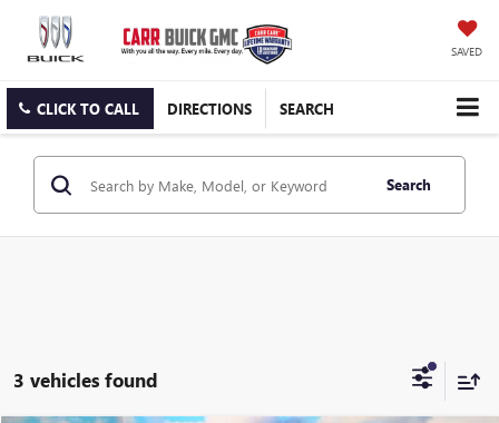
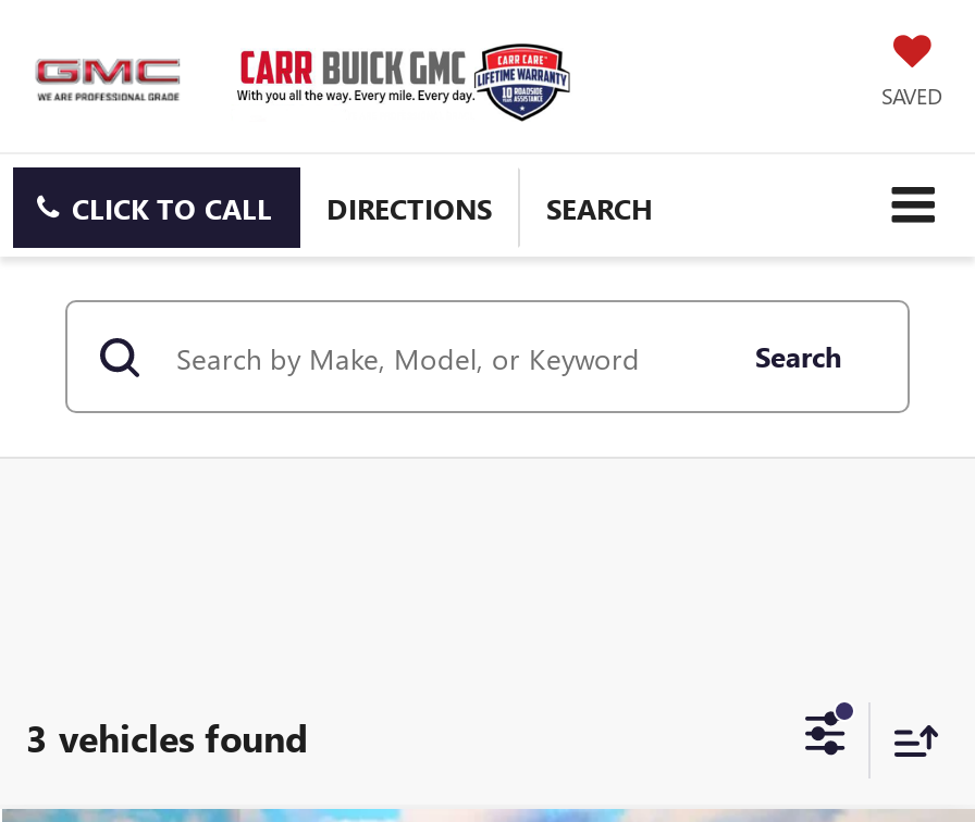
[19,16,91,62] [image] -> [35,30,181,115] [image]

